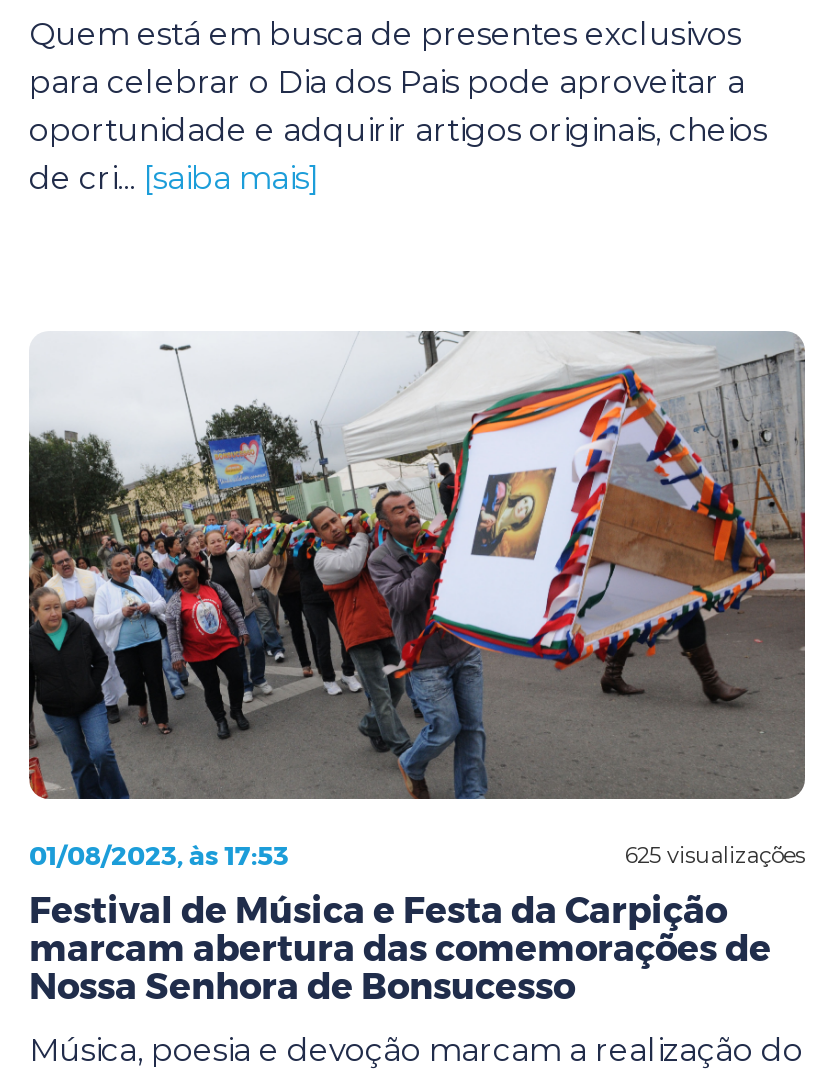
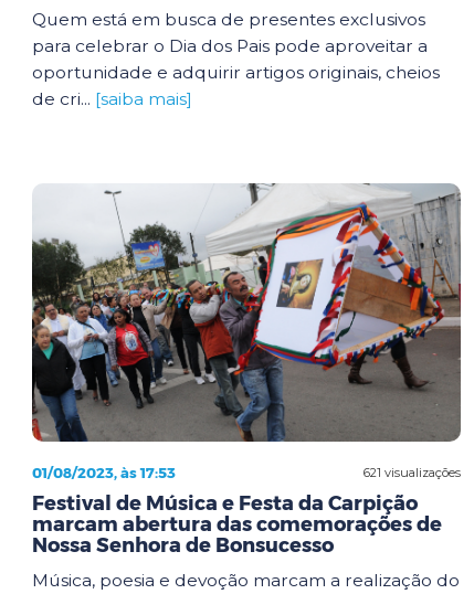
[625,840,805,868] 625 visualizações -> [364,464,461,480] 621 visualizações

